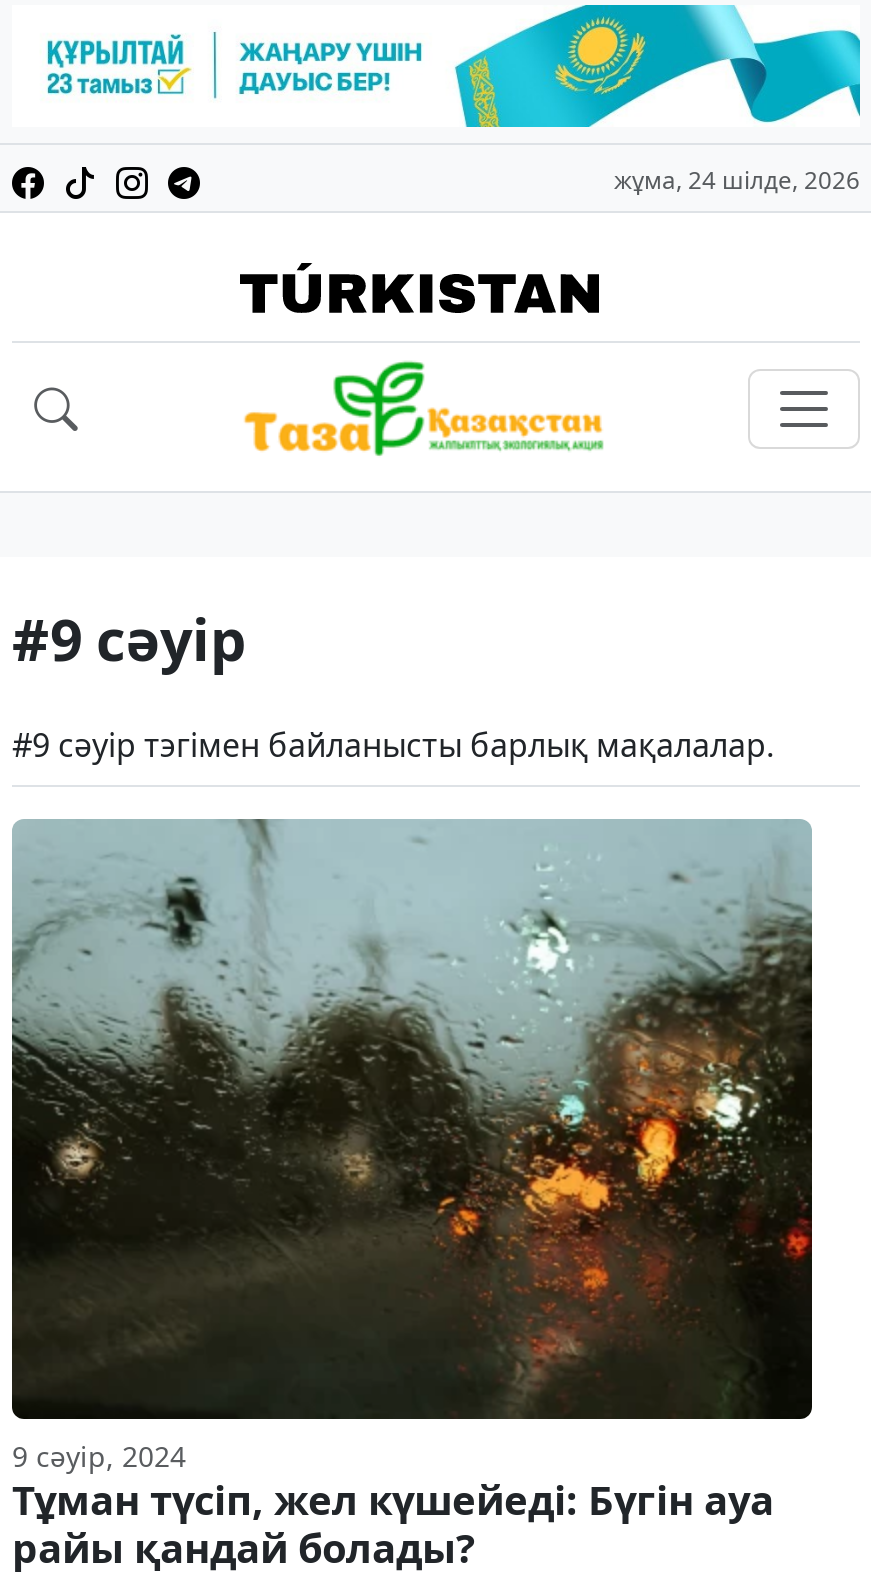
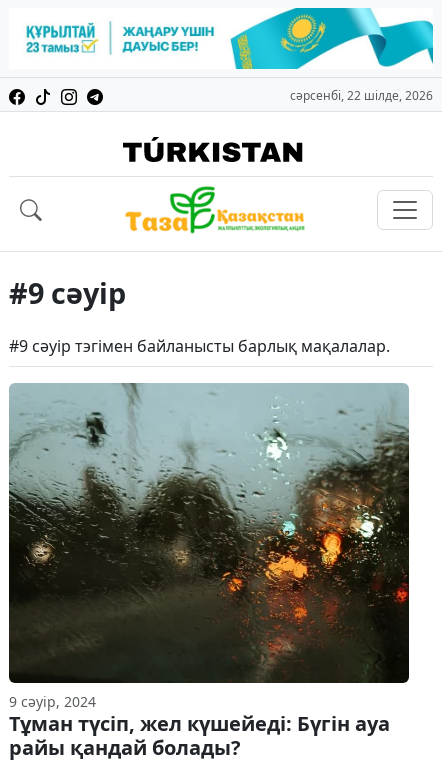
[614,163,860,197] жұма, 24 шілде, 2026 -> [290,87,433,104] сәрсенбі, 22 шілде, 2026

